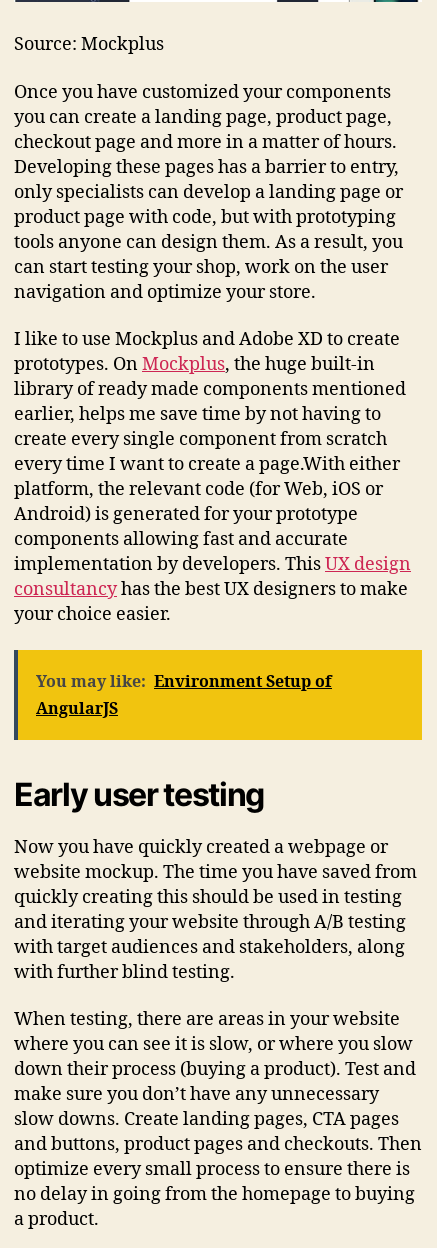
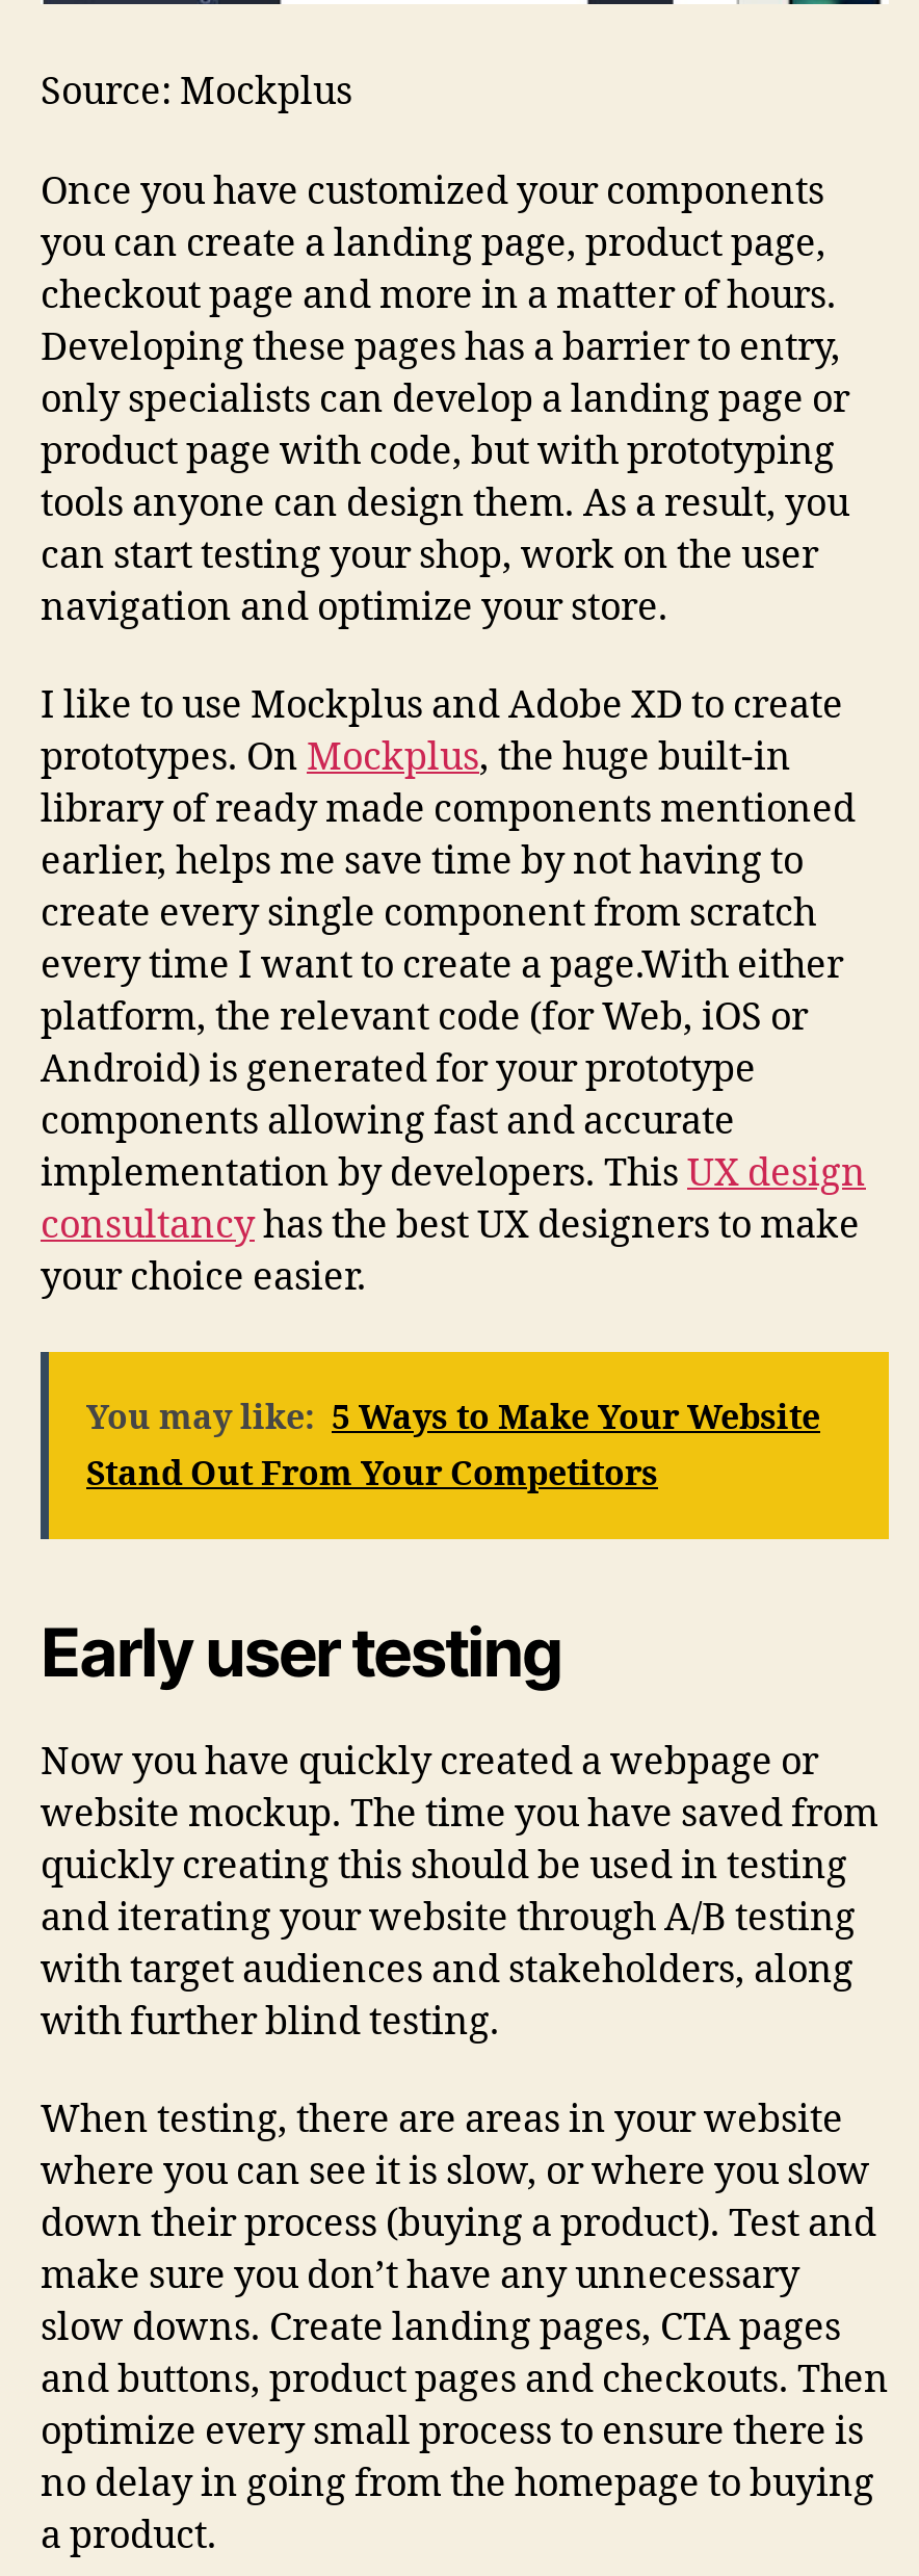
[36,672,332,719] You may like: Environment Setup of | AngularJS -> [86,1397,820,1495] You may like: 5 Ways to Make Your Website | Stand Out From Your Competitors

